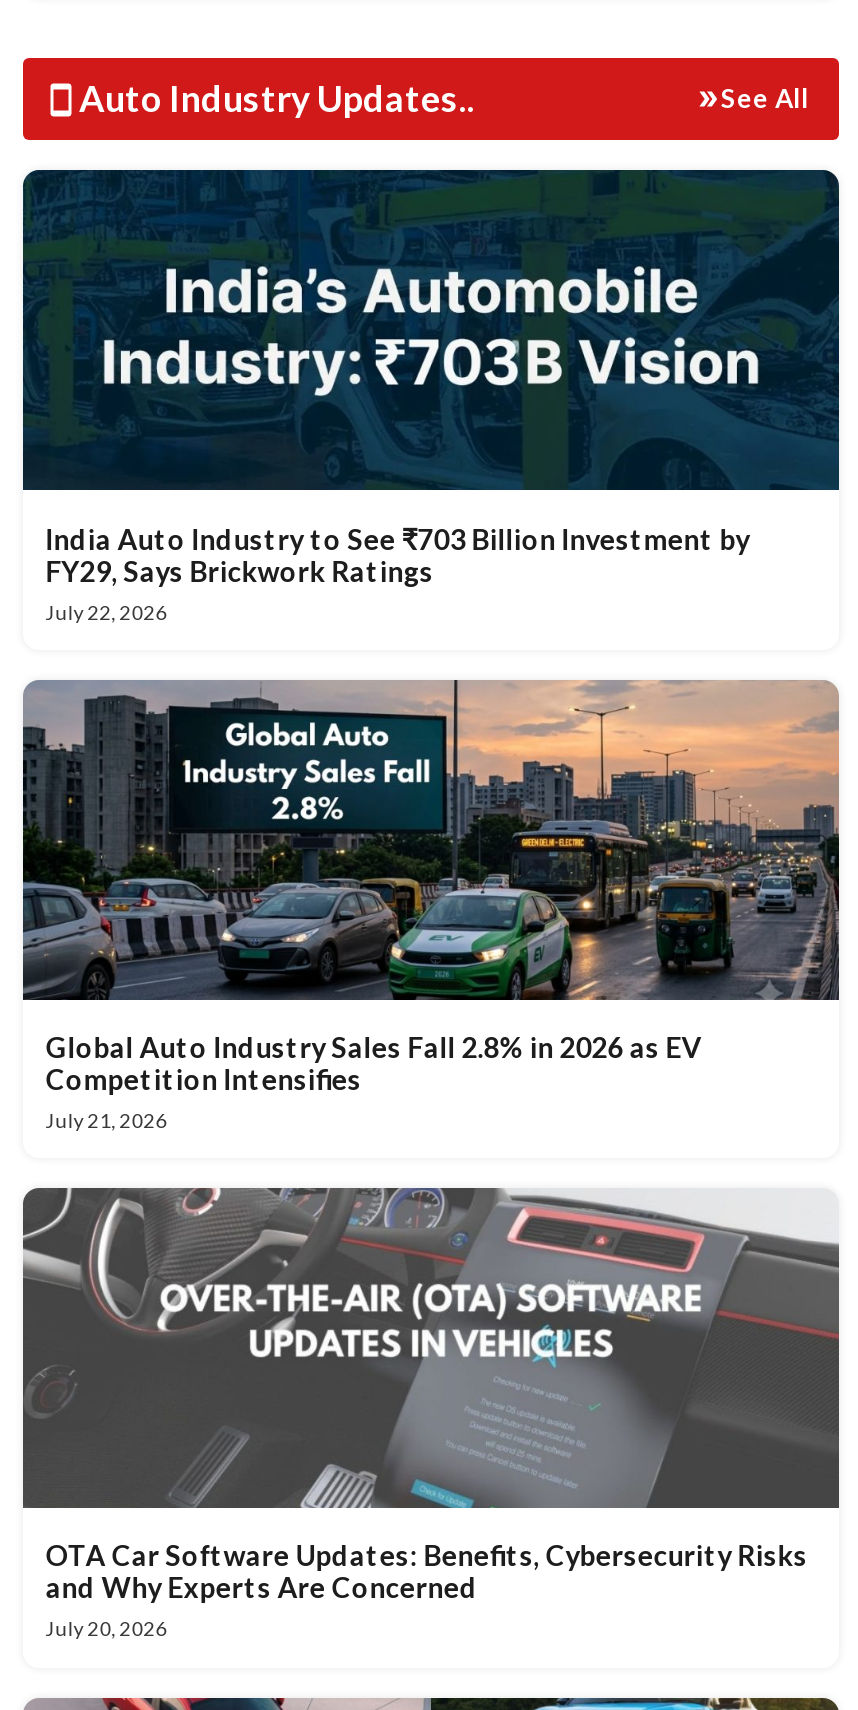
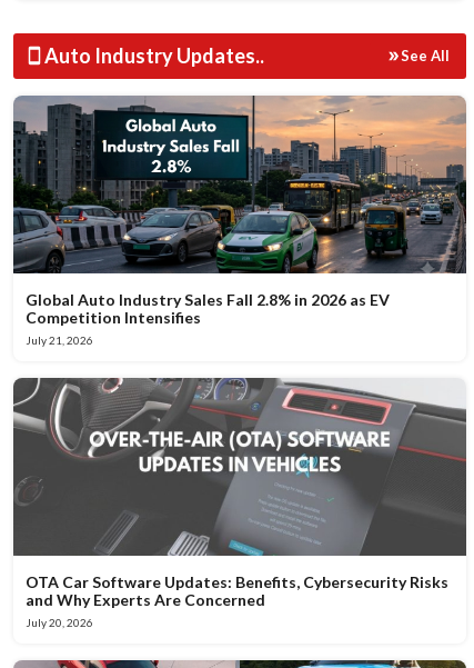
[23,168,841,623] [image] | India Auto Industry to See ₹703 Billion Investment by | FY29, Says Brickwork Ratings | July 22, 2026 -> none

